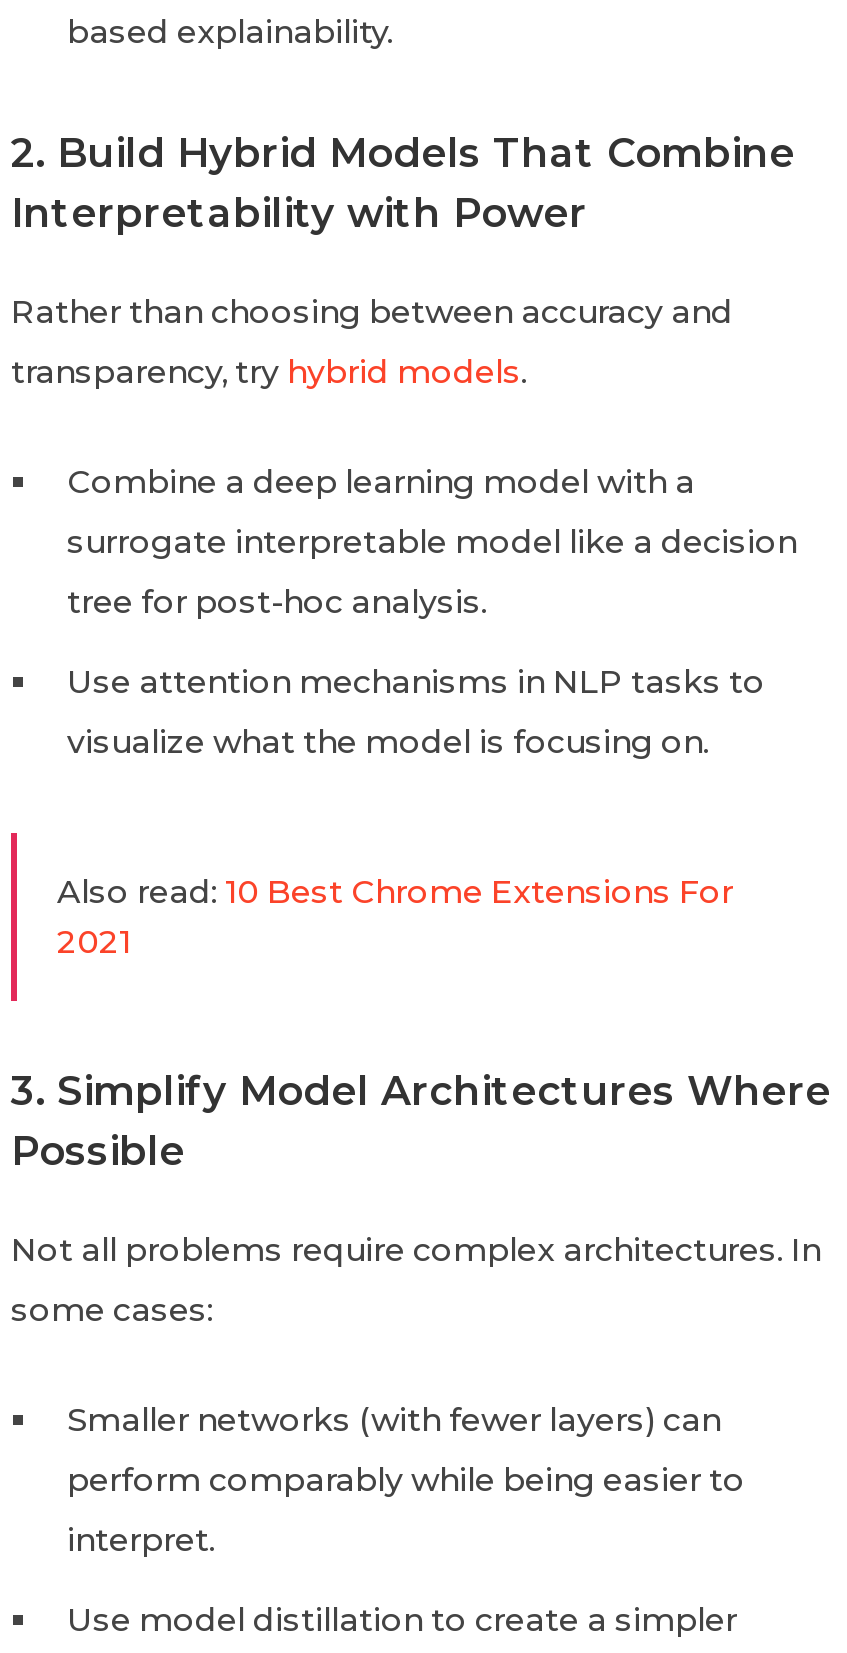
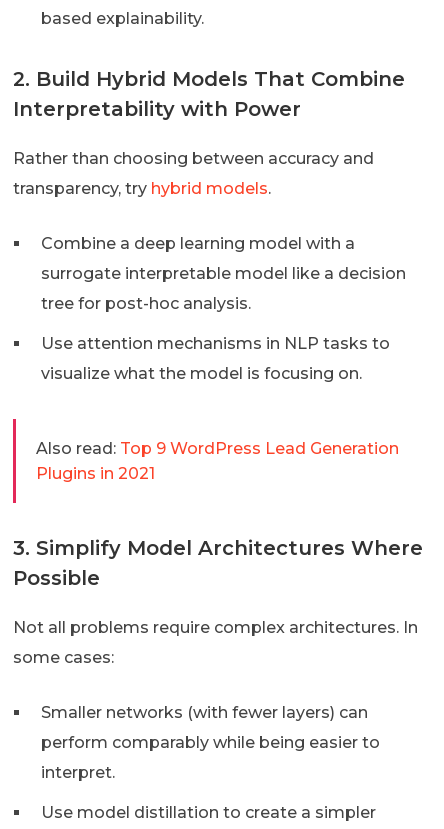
[57,873,733,961] Also read: 10 Best Chrome Extensions For | 2021 -> [36,439,399,483] Also read: Top 9 WordPress Lead Generation | Plugins in 2021

